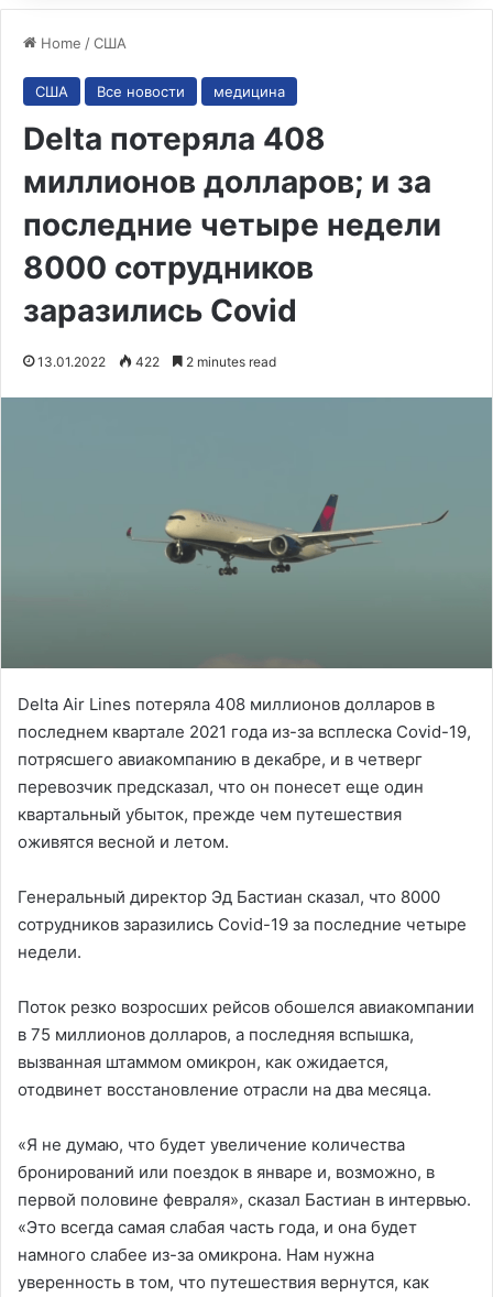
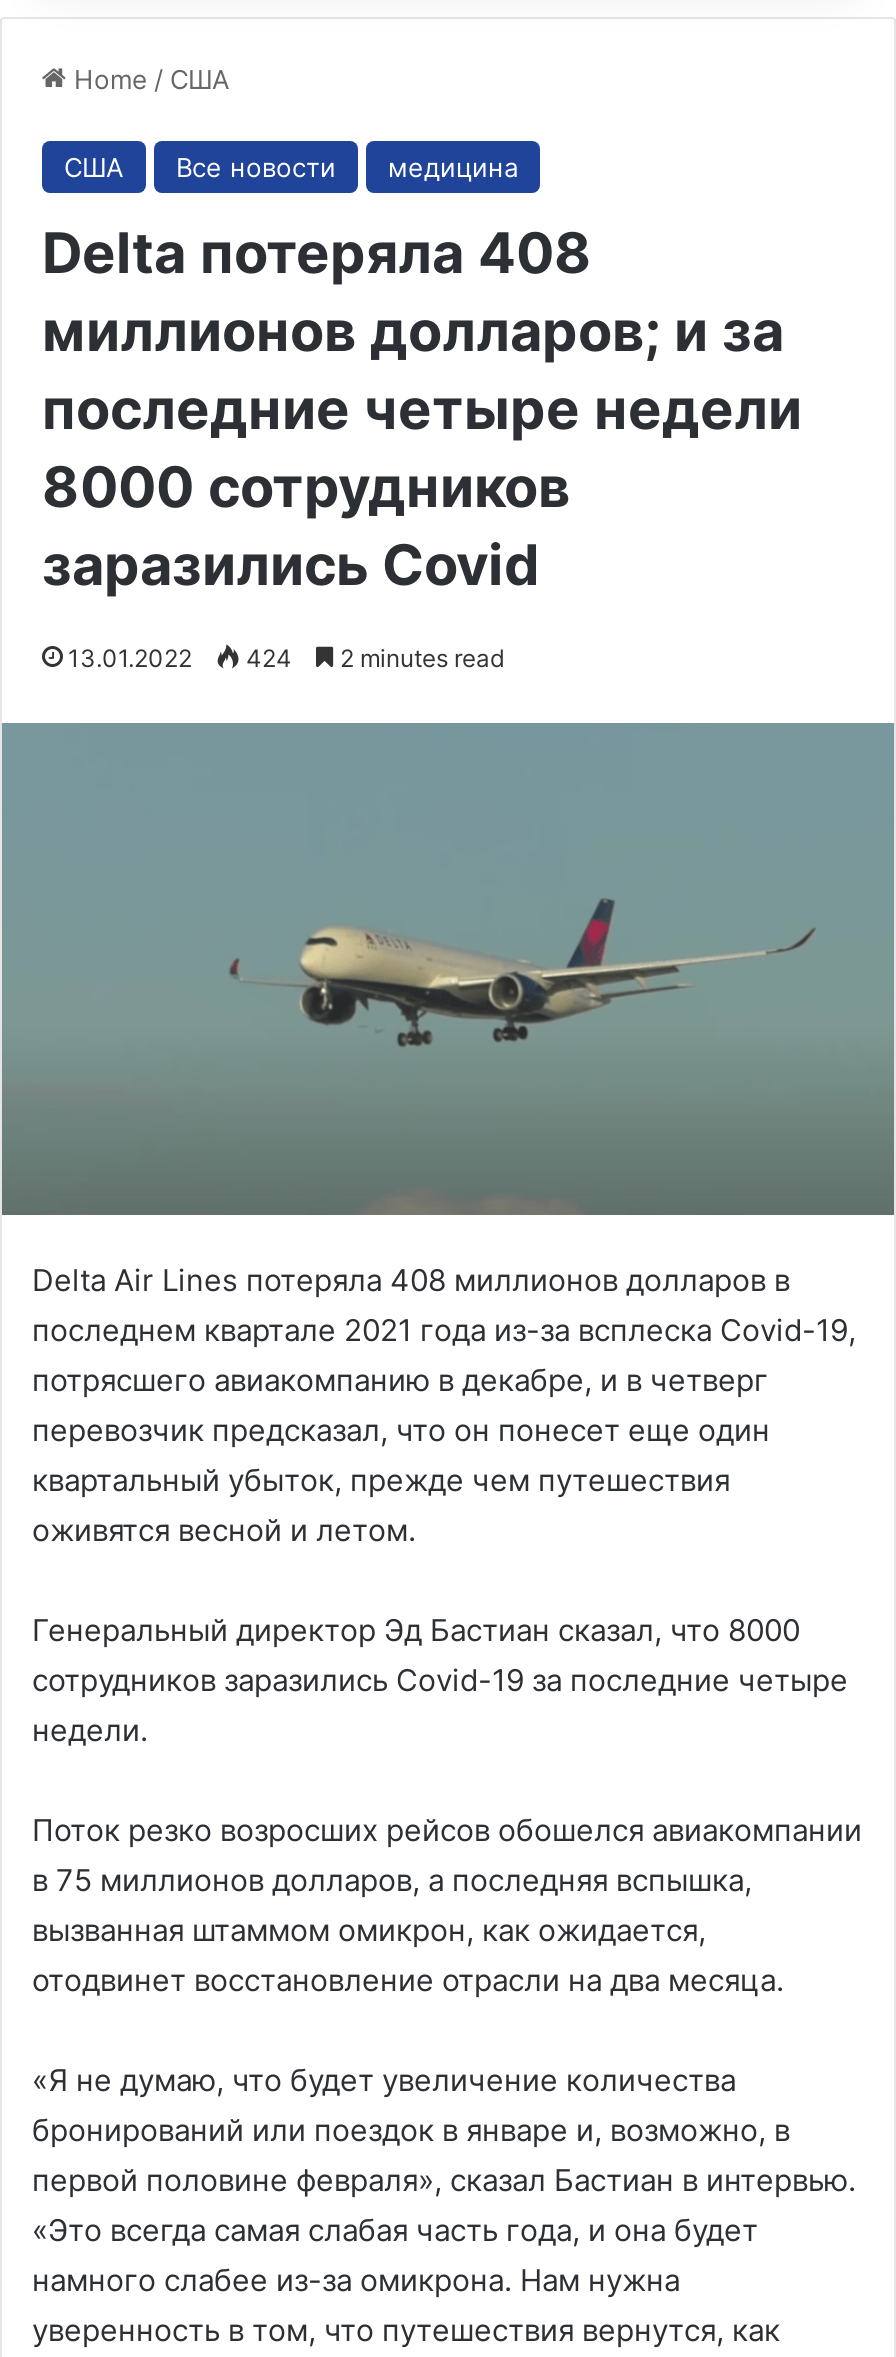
[37,353,276,370] 13.01.2022 422 2 minutes read -> [68,643,504,673] 13.01.2022 424 2 minutes read

